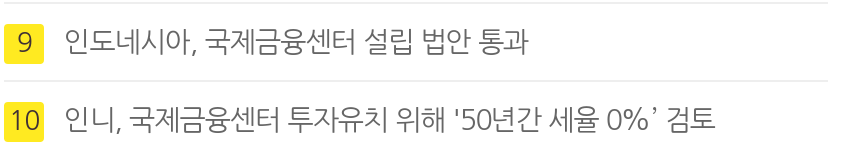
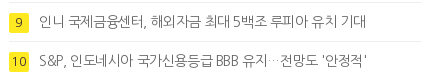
[64,29,528,57] 인도네시아, 국제금융센터 설립 법안 통과 -> [39,15,365,29] 인니 국제금융센터, 해외자금 최대 5백조 루피아 유치 기대
[64,107,715,135] 인니, 국제금융센터 투자유치 위해 '50년간 세율 0%’ 검토 -> [39,54,366,68] S&P, 인도네시아 국가신용등급 BBB 유지…전망도 '안정적'

